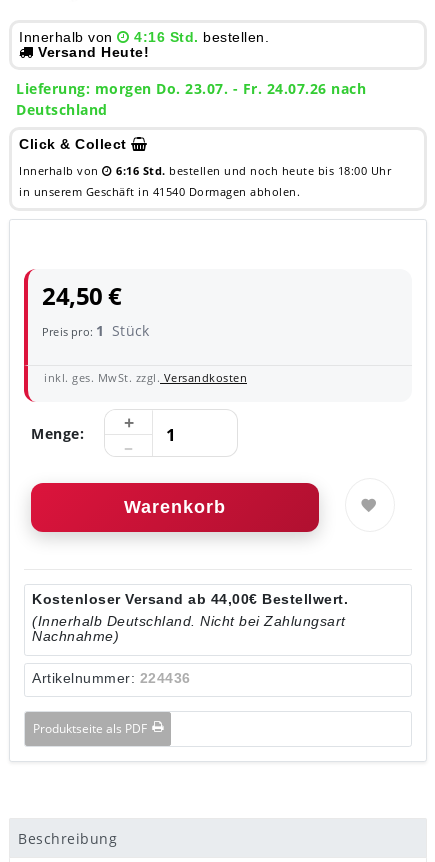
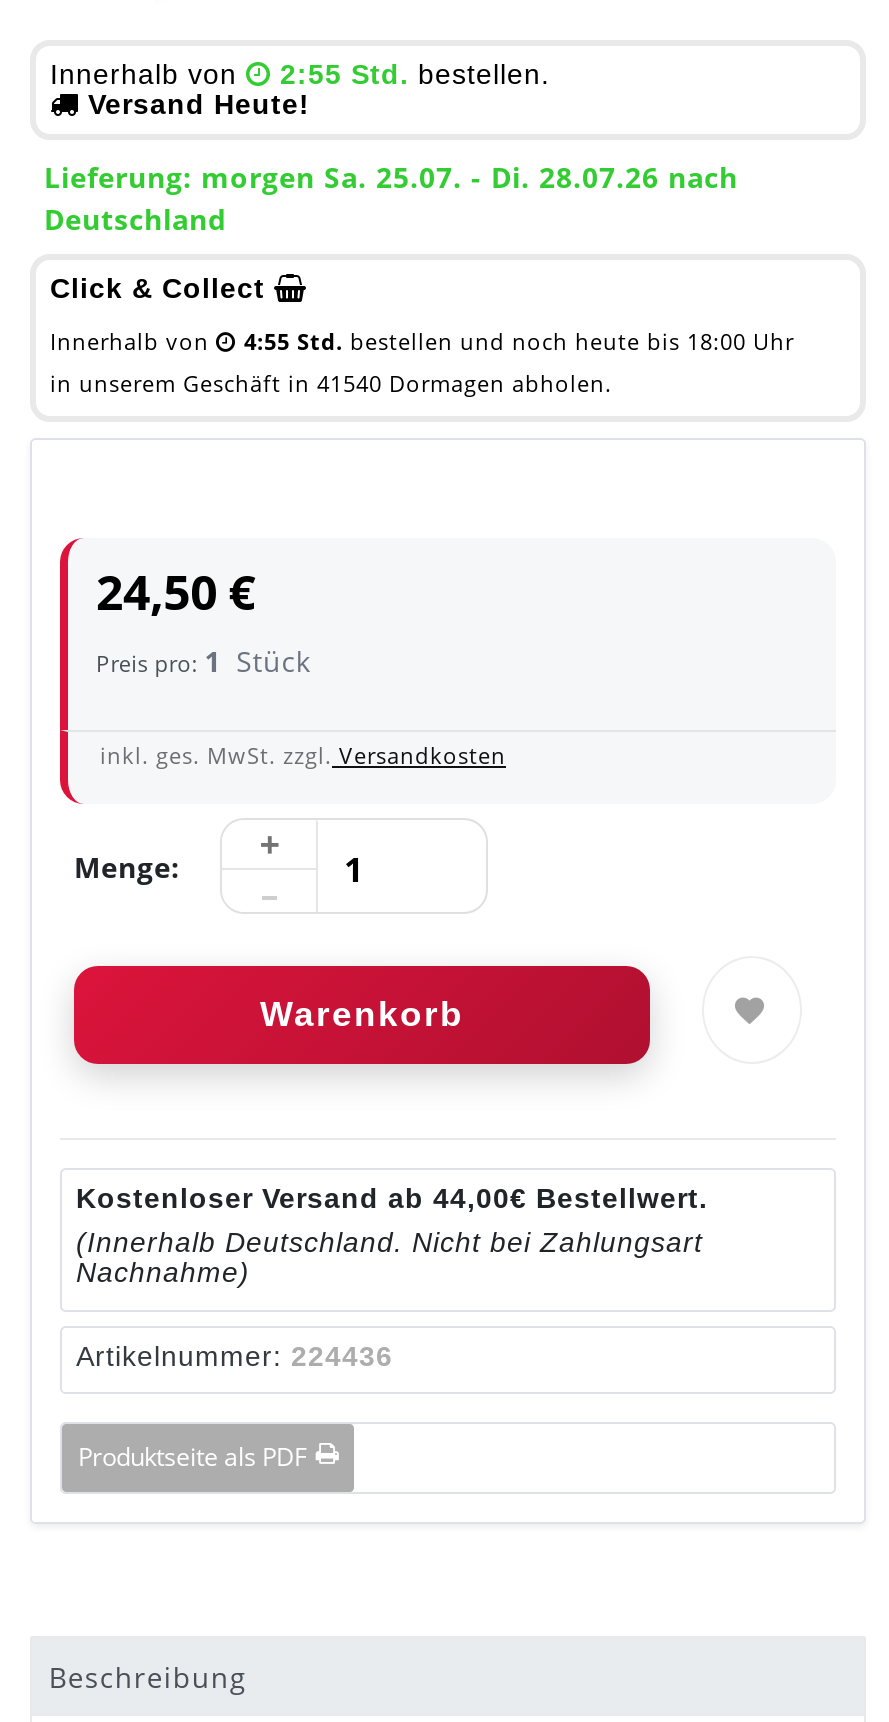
[134,29,269,45] 4:16 Std. bestellen. -> [280,59,550,91] 2:55 Std. bestellen.
[16,79,366,98] Lieferung: morgen Do. 23.07. - Fr. 24.07.26 nach -> [44,159,738,197] Lieferung: morgen Sa. 25.07. - Di. 28.07.26 nach
[116,163,391,178] 6:16 Std. bestellen und noch heute bis 18:00 Uhr -> [244,327,794,357] 4:55 Std. bestellen und noch heute bis 18:00 Uhr

